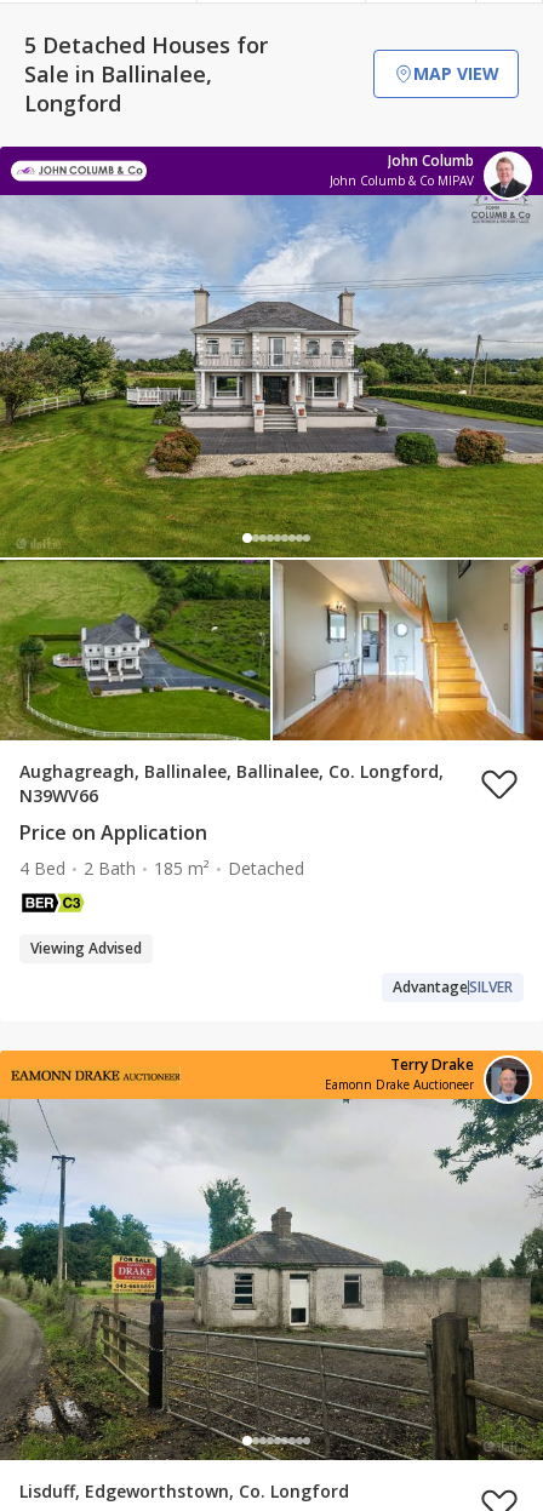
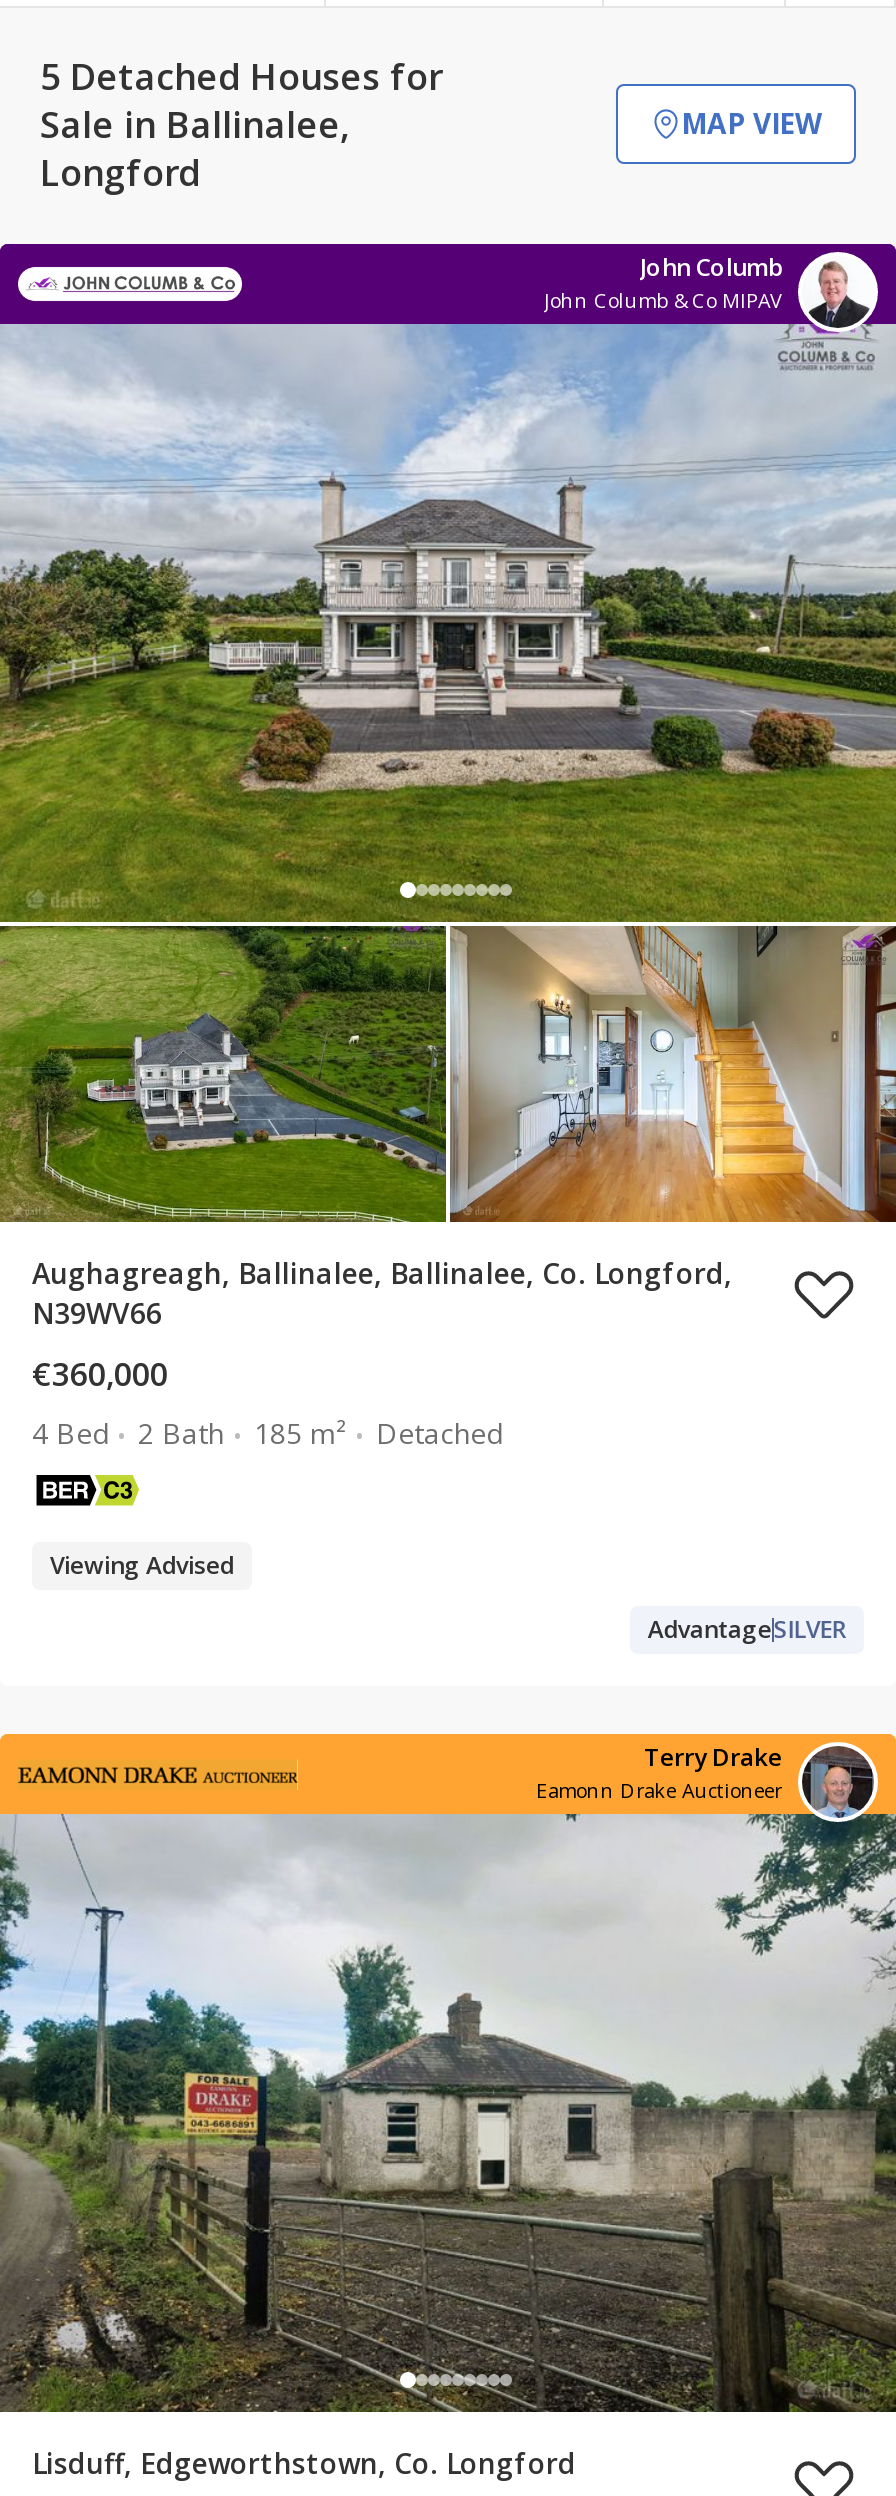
[19,819,207,845] Price on Application -> [32,1353,168,1397] €360,000

